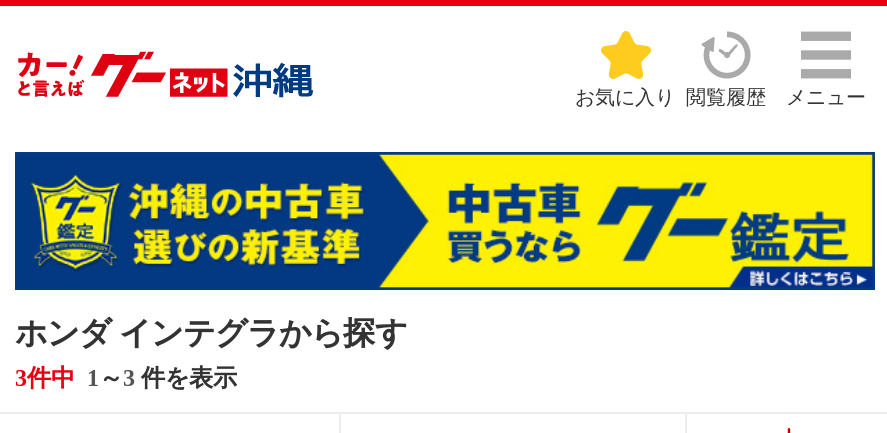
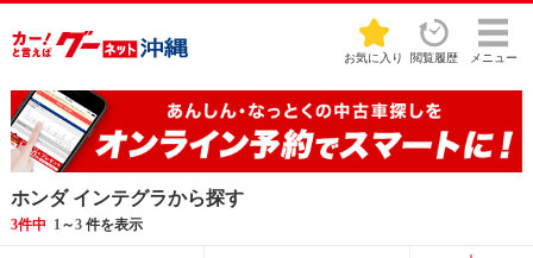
[13,150,877,292] [image] -> [10,89,523,174] [image]

